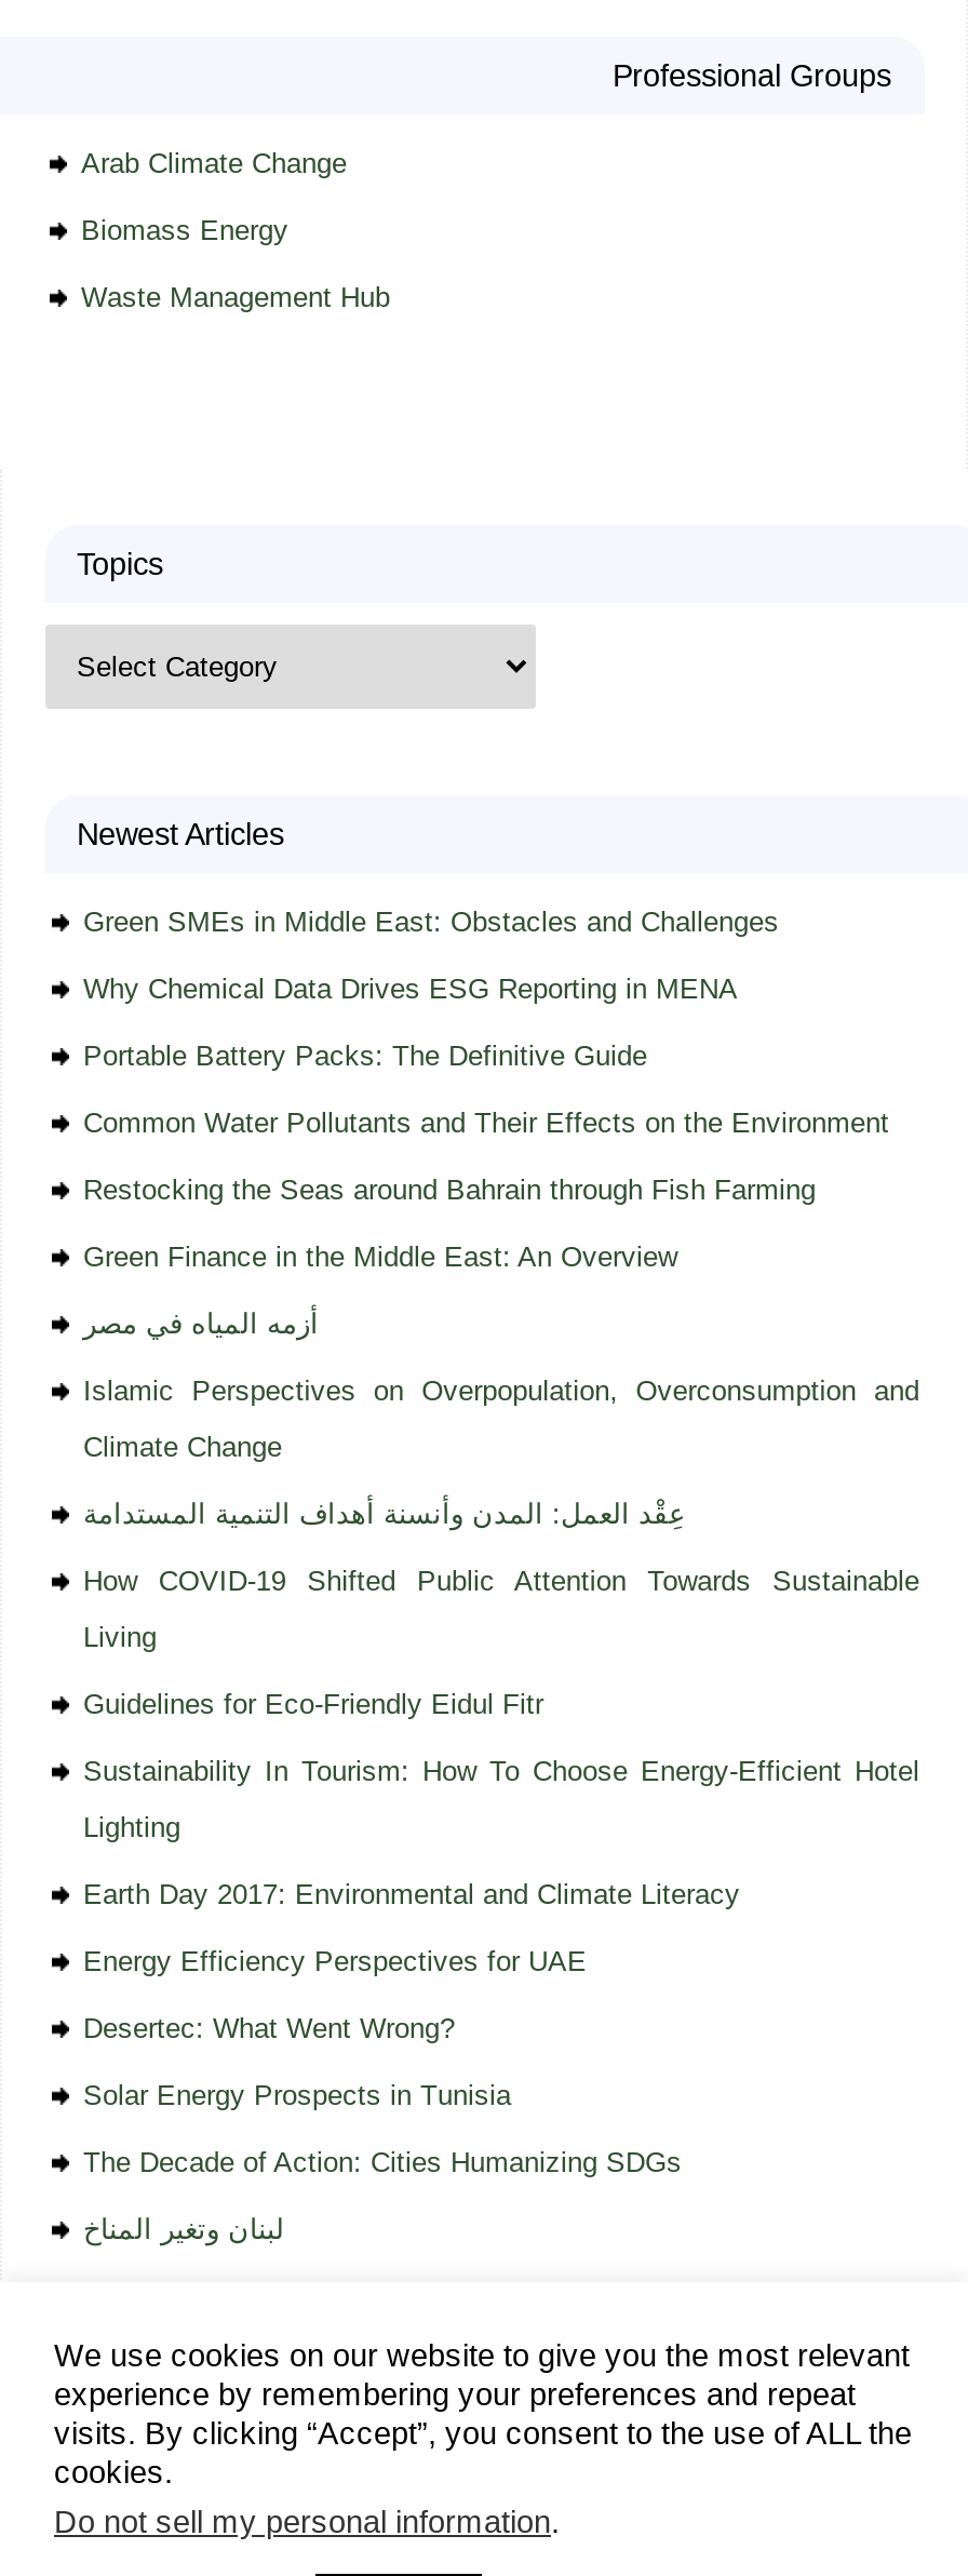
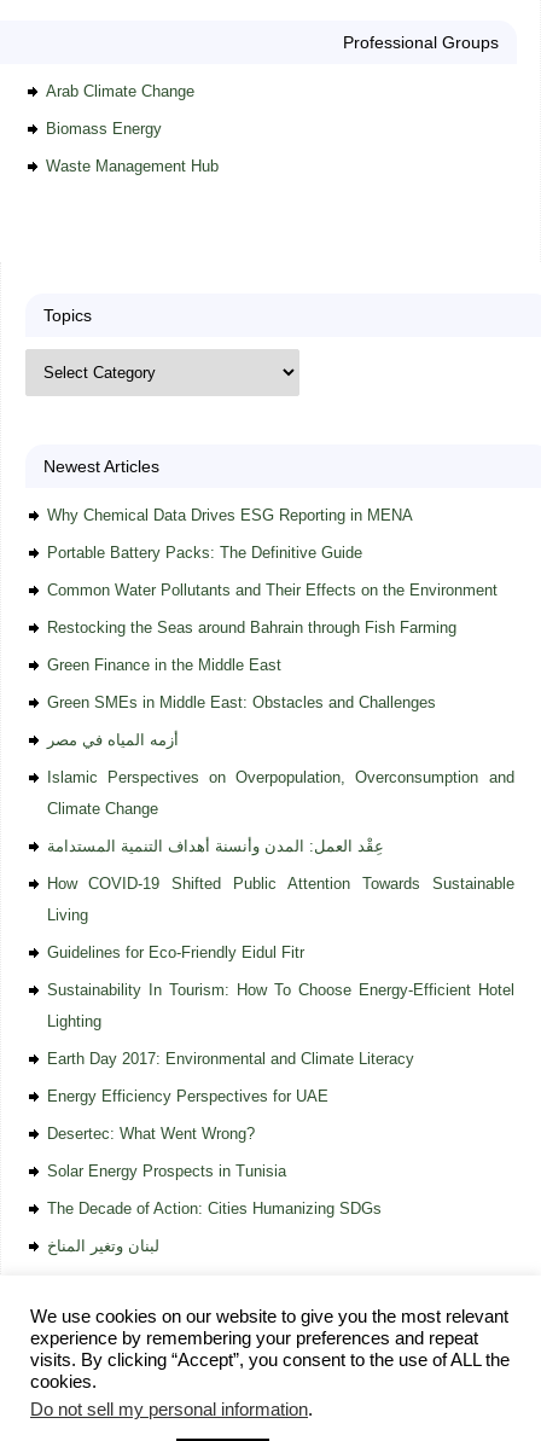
moved [83,905,779,938] -> [46,693,435,711]: Green SMEs in Middle East: Obstacles and Challenges
moved [83,972,889,1206] -> [46,506,497,636]: Why Chemical Data Drives ESG Reporting in MENA | Portable Battery Packs: The Definitive Guide | Common Water Pollutants and Their Effects on the Environment | Restocking the Seas around Bahrain through Fish Farming
[83,1240,677,1273] Green Finance in the Middle East: An Overview -> [46,656,281,674] Green Finance in the Middle East

